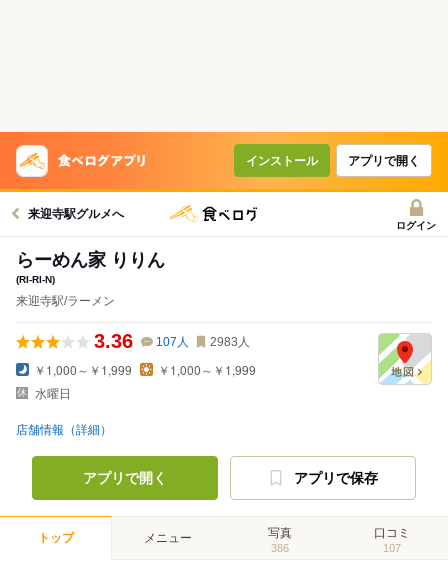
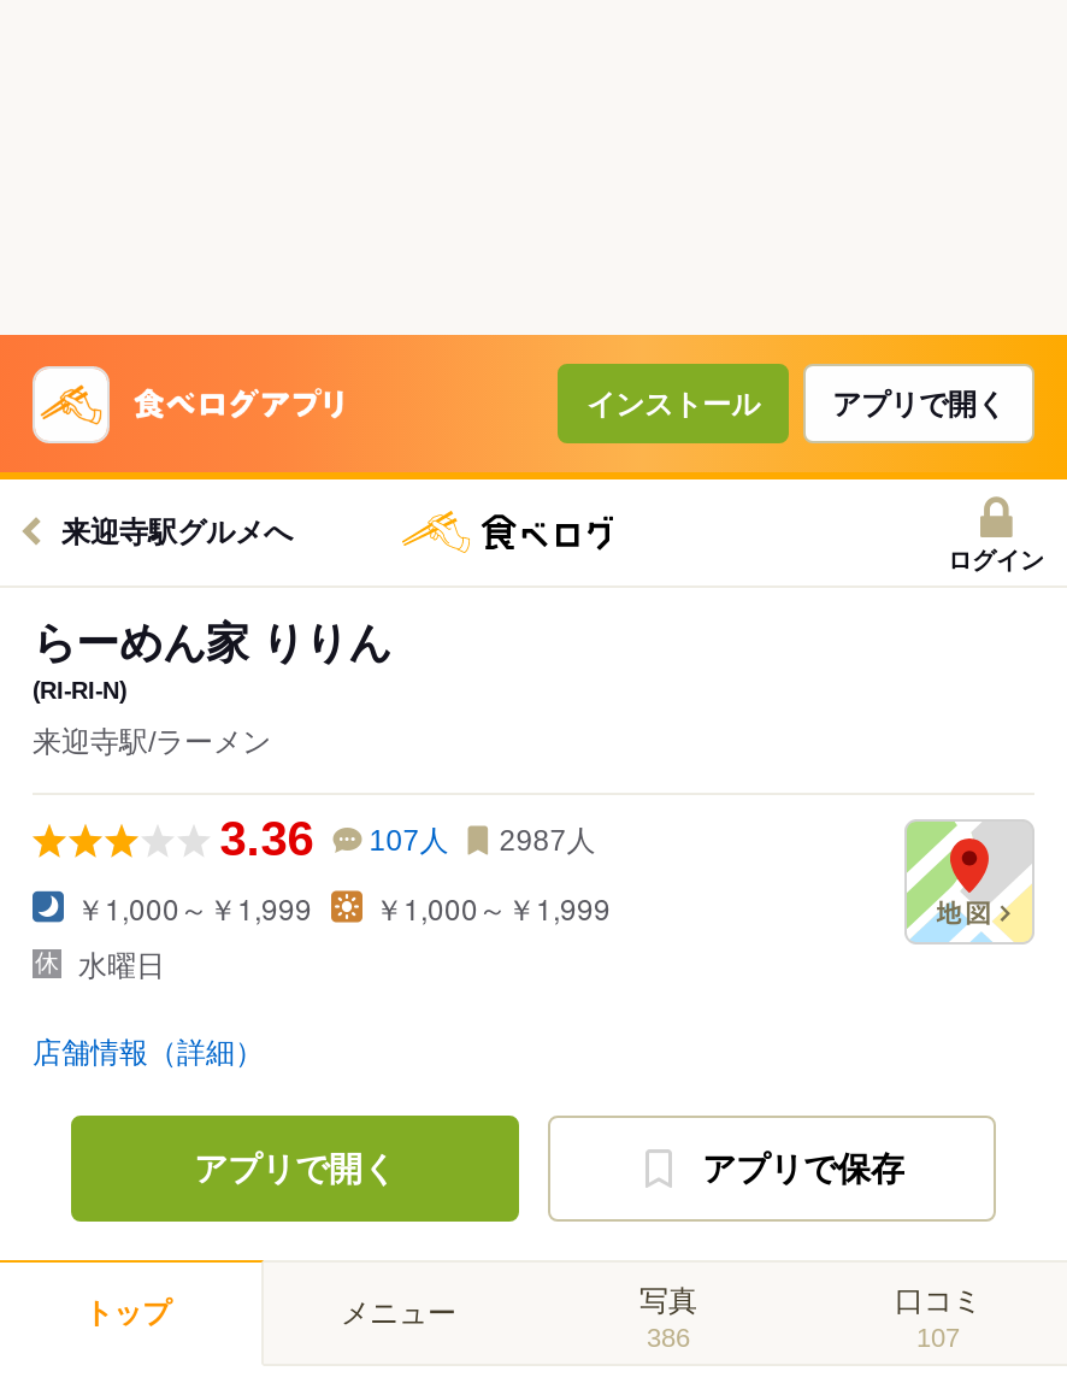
[94,330,250,352] 3.36 107人 2983人 -> [220,812,596,865] 3.36 107人 2987人

